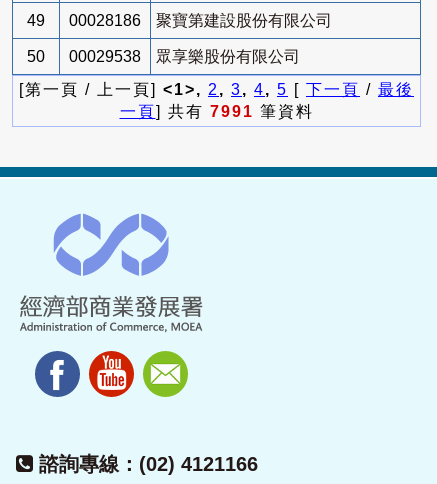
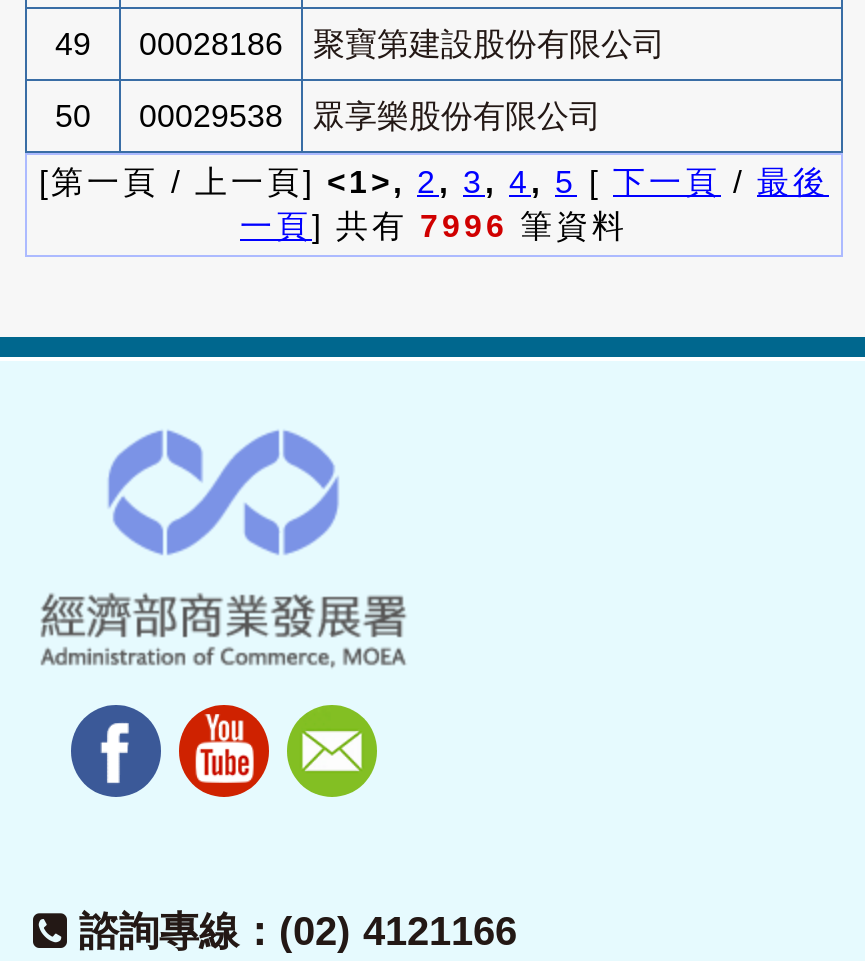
[119,103,313,120] 一頁] 共有7991筆資料 -> [240,209,628,243] 一頁] 共有7996筆資料

